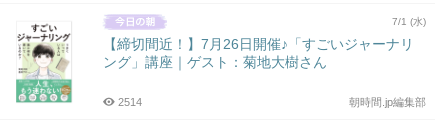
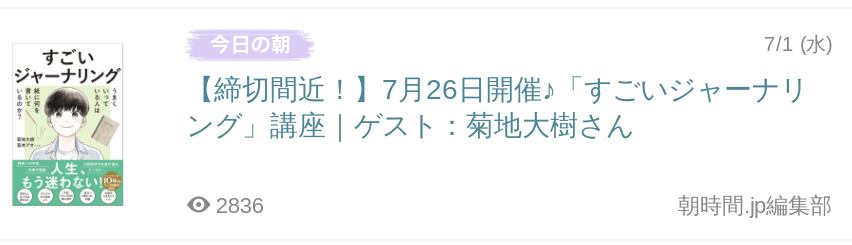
[118,96,142,108] 2514 -> [216,193,264,217] 2836

